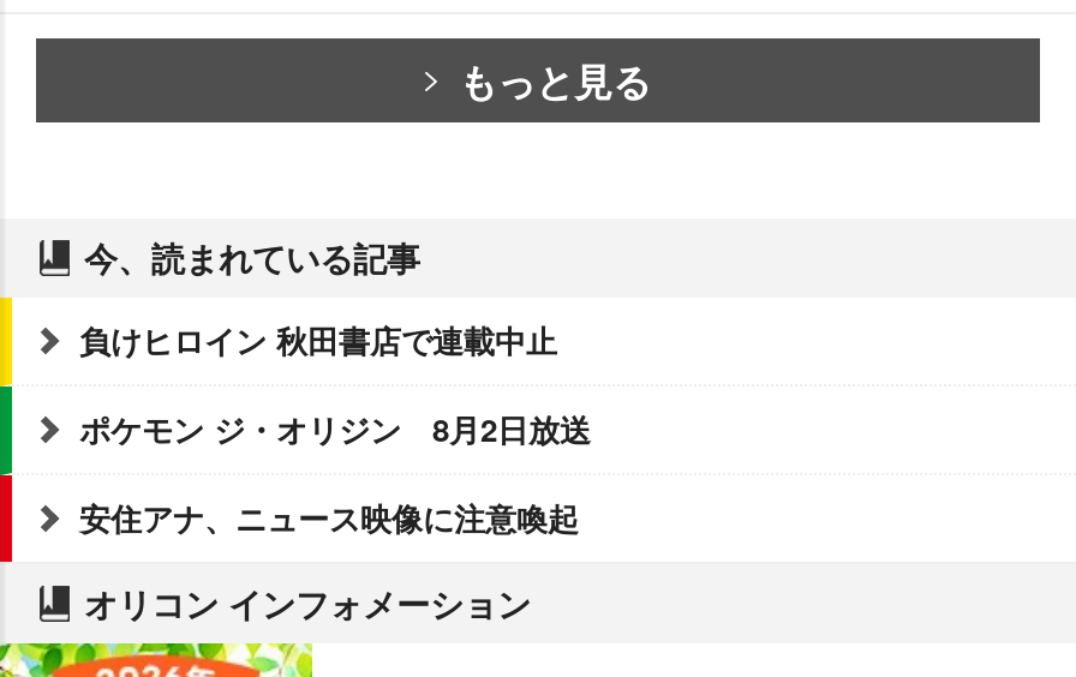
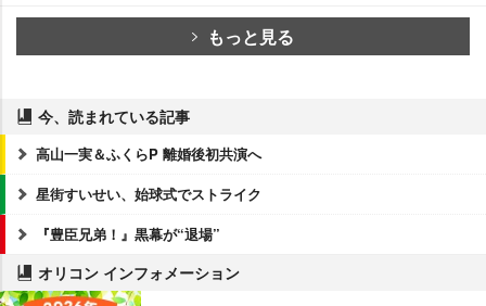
[79,316,557,362] 負けヒロイン 秋田書店で連載中止 -> [36,143,261,163] 高山一実＆ふくらP 離婚後初共演へ
[79,405,591,450] ポケモン ジ・オリジン 8月2日放送 -> [36,183,261,204] 星街すいせい、始球式でストライク
[79,494,579,539] 安住アナ、ニュース映像に注意喚起 -> [36,223,220,244] 『豊臣兄弟！』黒幕が“退場”

